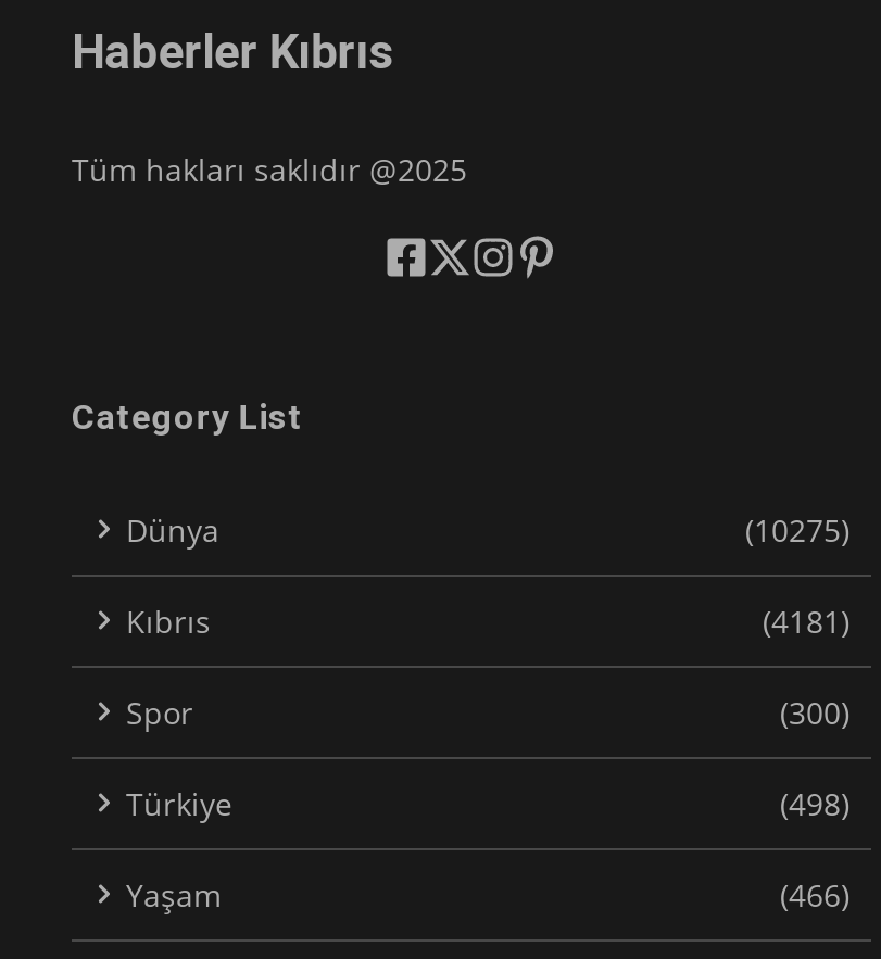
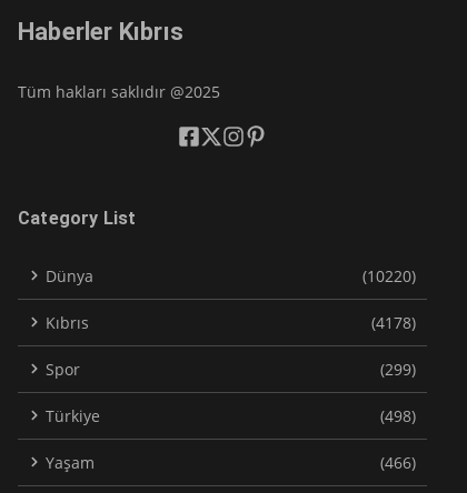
[745,509,849,550] (10275) -> [362,265,416,286] (10220)
[763,600,849,641] (4181) -> [371,312,416,333] (4178)
[780,691,849,733] (300) -> [380,358,416,380] (299)

